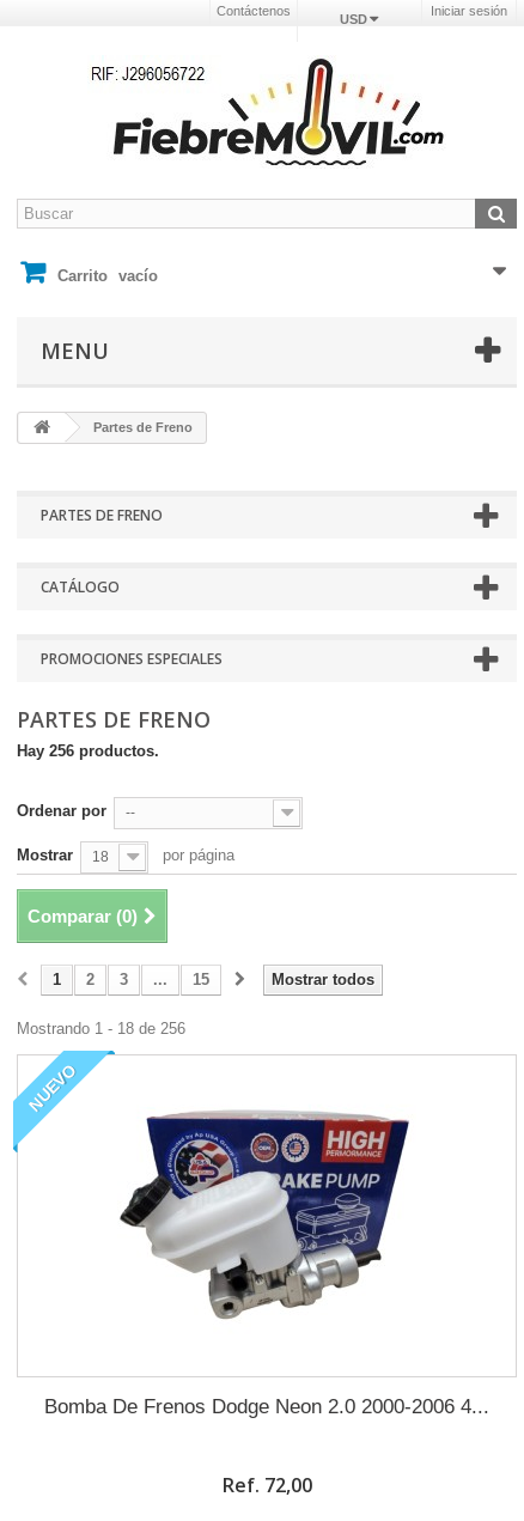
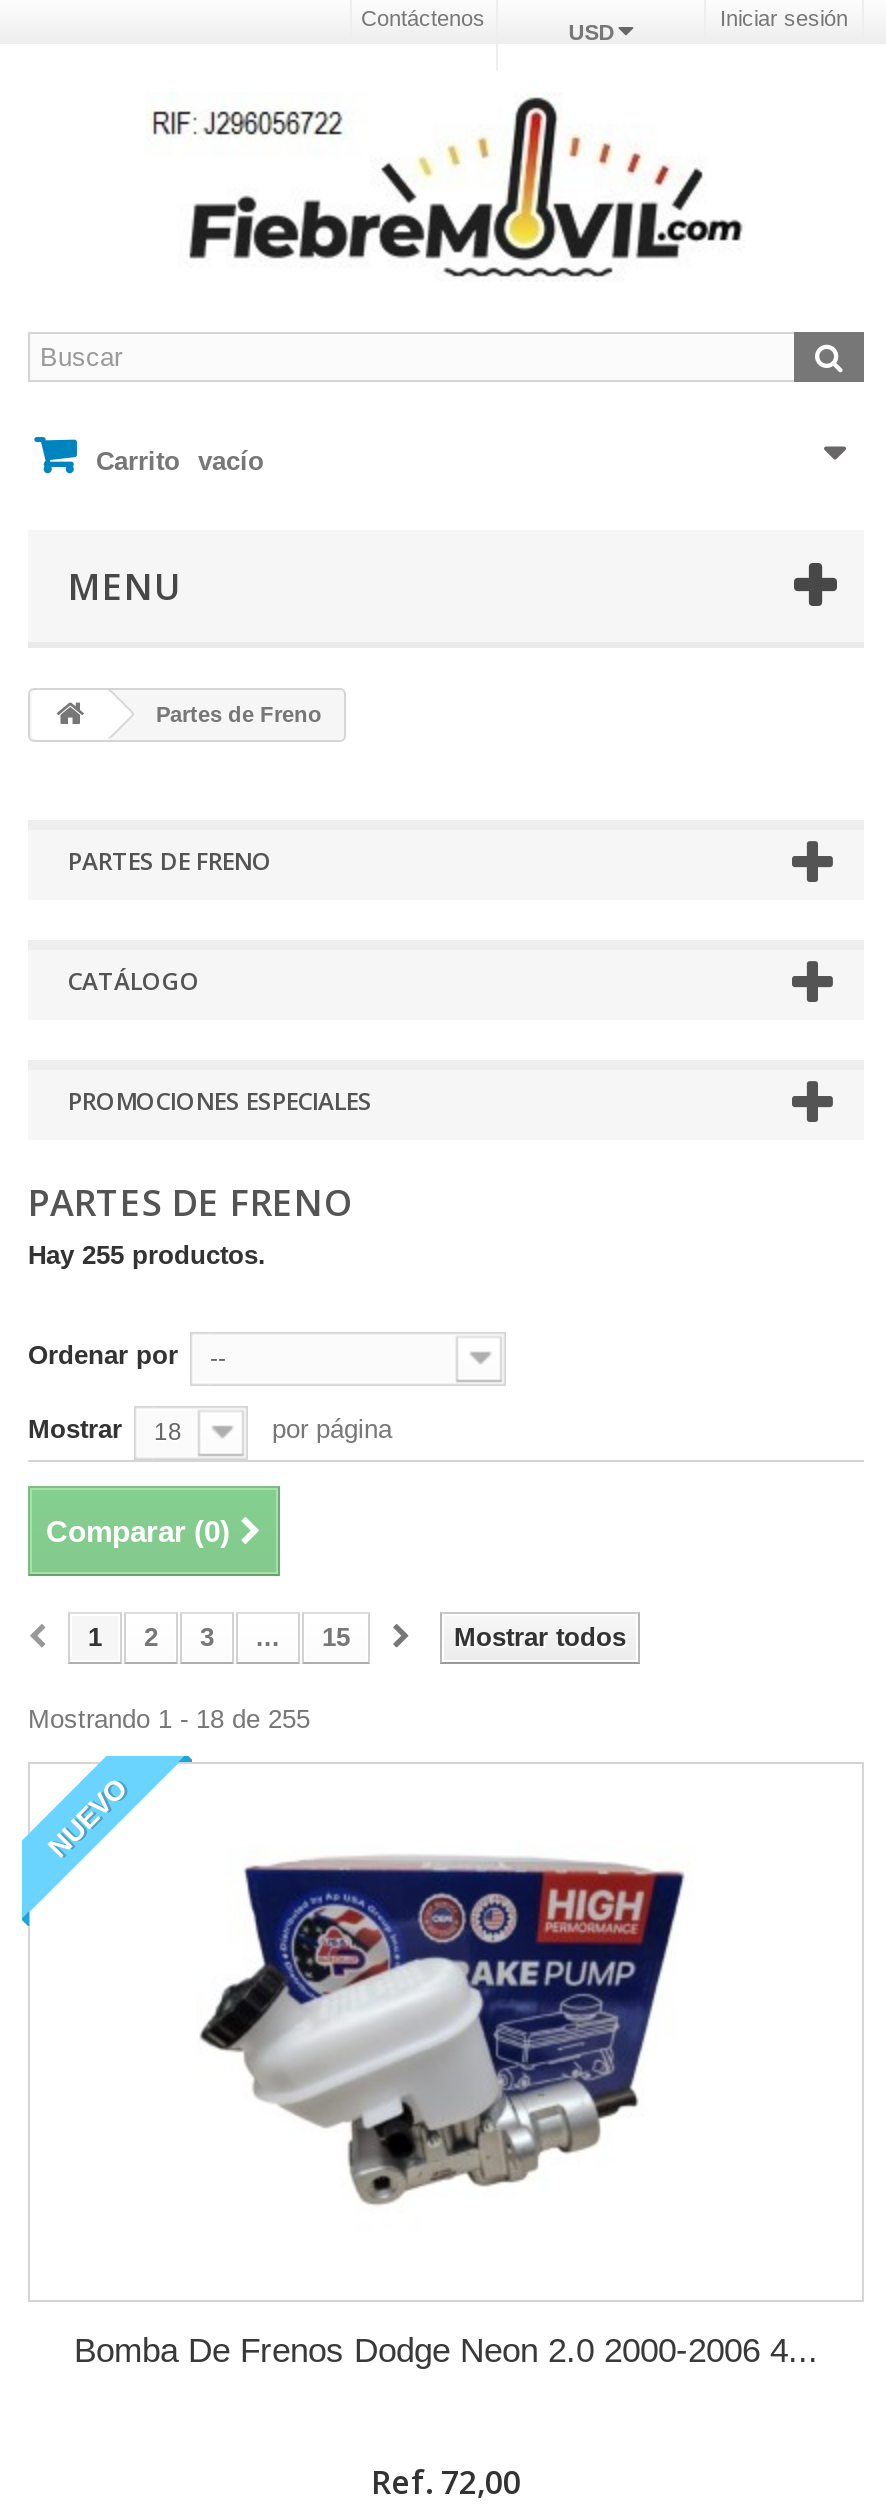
[17,742,159,760] Hay 256 productos. -> [28,1240,266,1270] Hay 255 productos.
[17,1020,185,1038] Mostrando 1 - 18 de 256 -> [28,1704,310,1734] Mostrando 1 - 18 de 255

